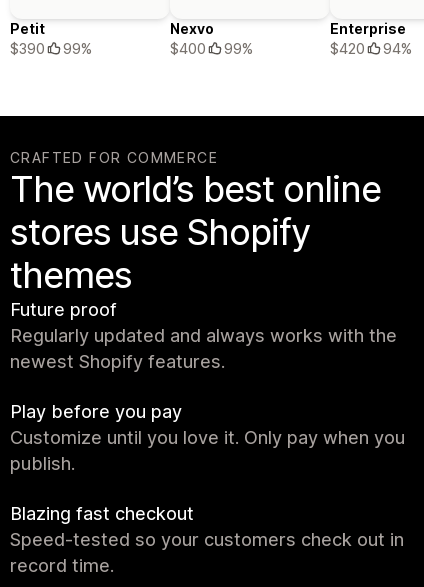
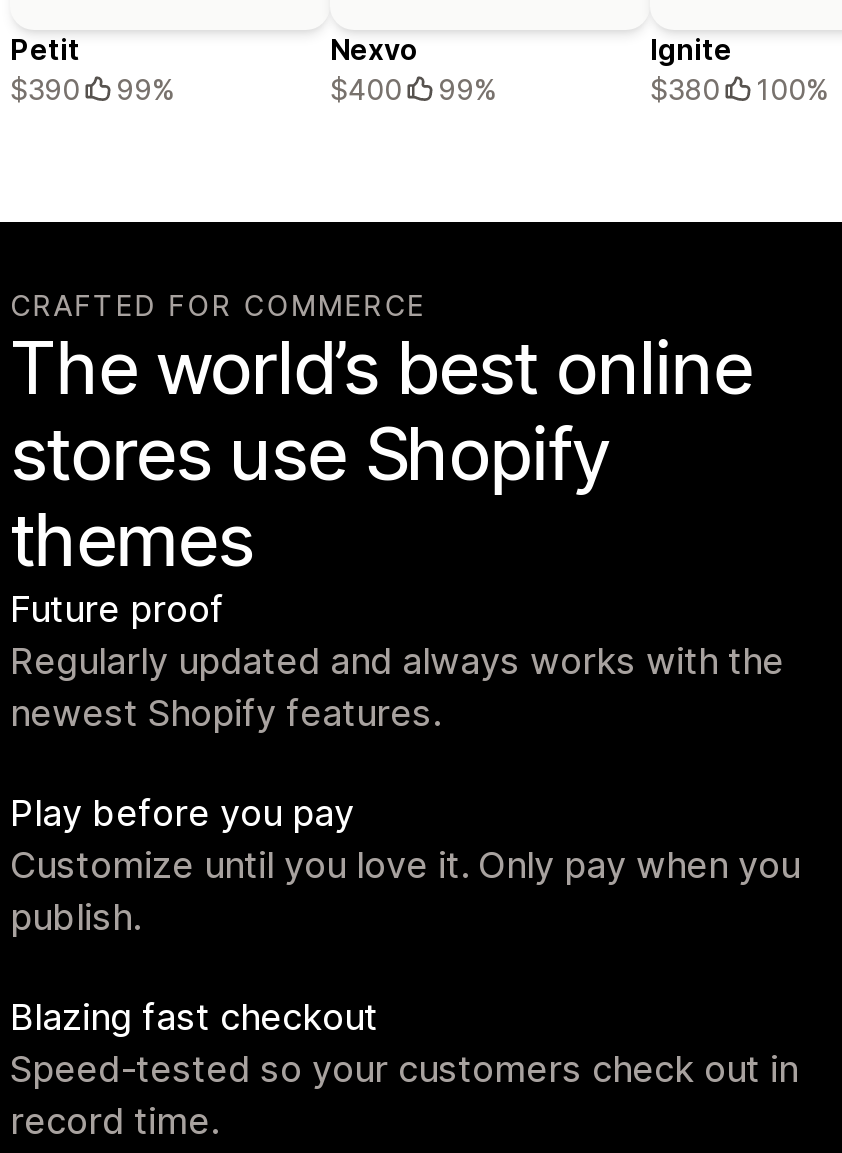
[330,20,412,57] Enterprise | $420 | 94% -> [650,33,828,107] Ignite | $380 | 100%

